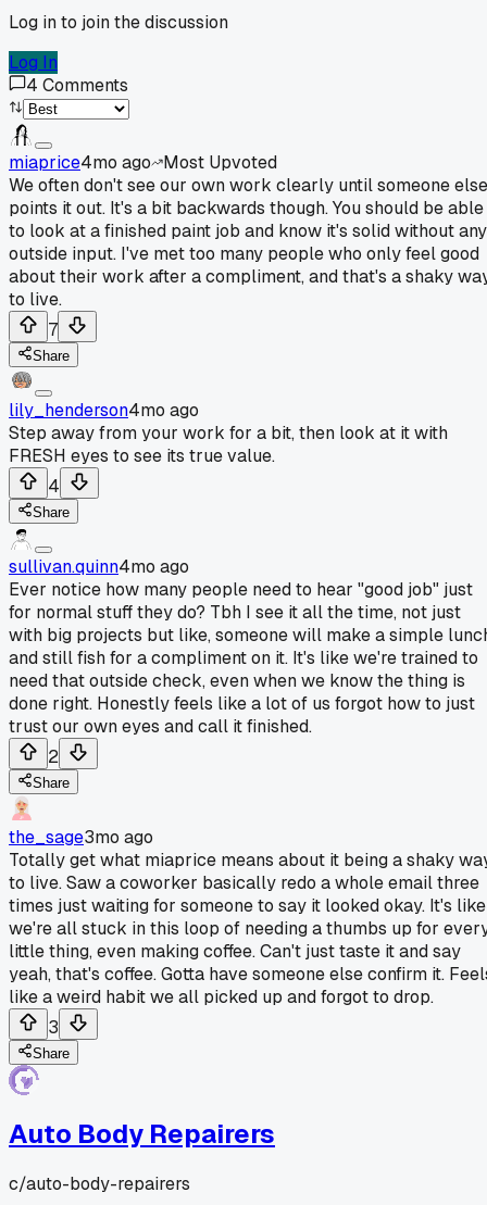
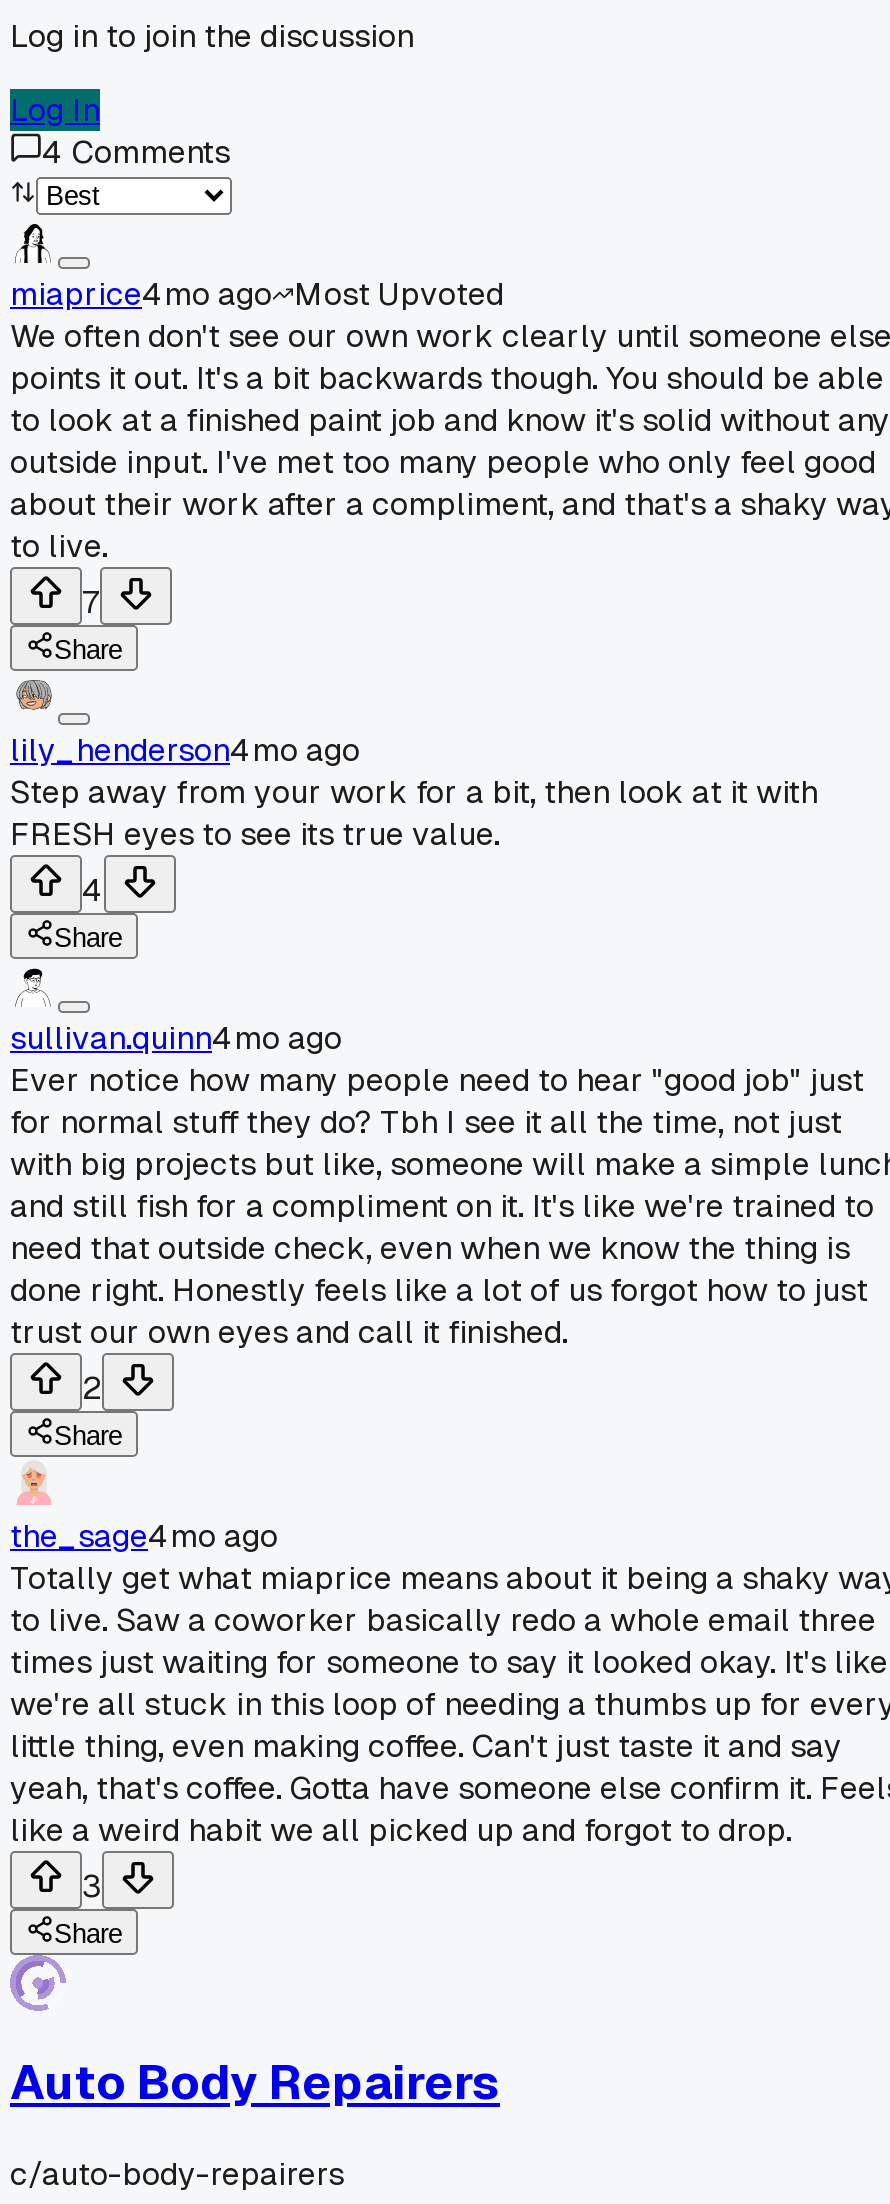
[9,826,153,848] the_sage3mo ago -> [10,1515,278,1557] the_sage4mo ago

